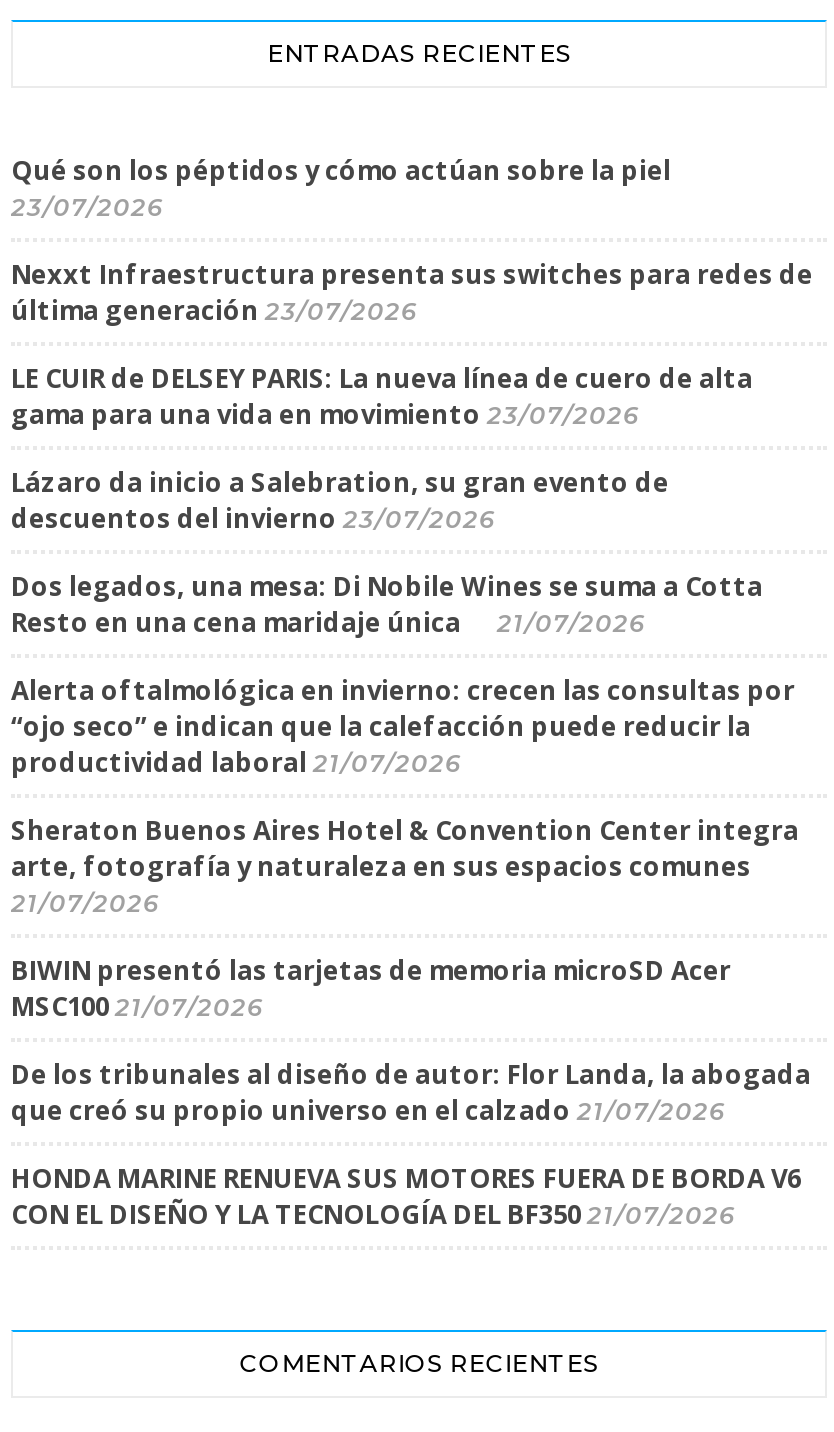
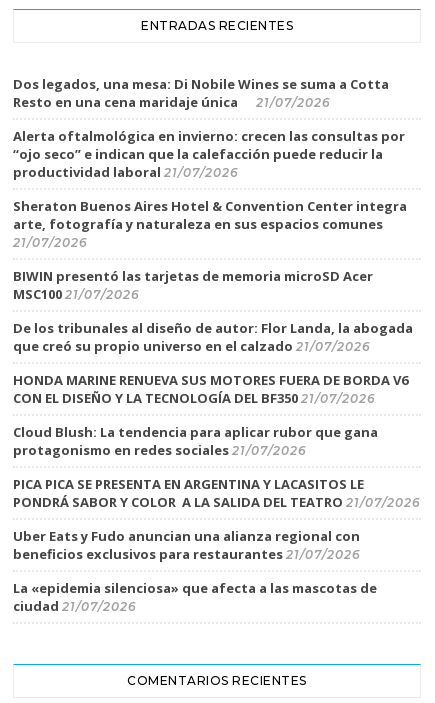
[11,151,813,535] Qué son los péptidos y cómo actúan sobre la piel | 23/07/2026 | Nexxt Infraestructura presenta sus switches para redes de | última generación 23/07/2026 | LE CUIR de DELSEY PARIS: La nueva línea de cuero de alta | gama para una vida en movimiento 23/07/2026 | Lázaro da inicio a Salebration, su gran evento de | descuentos del invierno 23/07/2026 -> none
moved [11,567,811,1231] -> [13,75,413,407]: Dos legados, una mesa: Di Nobile Wines se suma a Cotta | Resto en una cena maridaje única 21/07/2026 | Alerta oftalmológica en invierno: crecen las consultas por | ... | HONDA MARINE RENUEVA SUS MOTORES FUERA DE BORDA V6 | CON EL DISEÑO Y LA TECNOLOGÍA DEL BF350 21/07/2026
none -> [13,423,421,615] Cloud Blush: La tendencia para aplicar rubor que gana | protagonismo en redes sociales 21/07/2026 | PICA PICA SE PRESENTA EN ARGENTINA Y LACASITOS LE | PONDRÁ SABOR Y COLOR A LA SALIDA DEL TEATRO 21/07/2026 | Uber Eats y Fudo anuncian una alianza regional con | beneficios exclusivos para restaurantes 21/07/2026 | La «epidemia silenciosa» que afecta a las mascotas de | ciudad 21/07/2026

